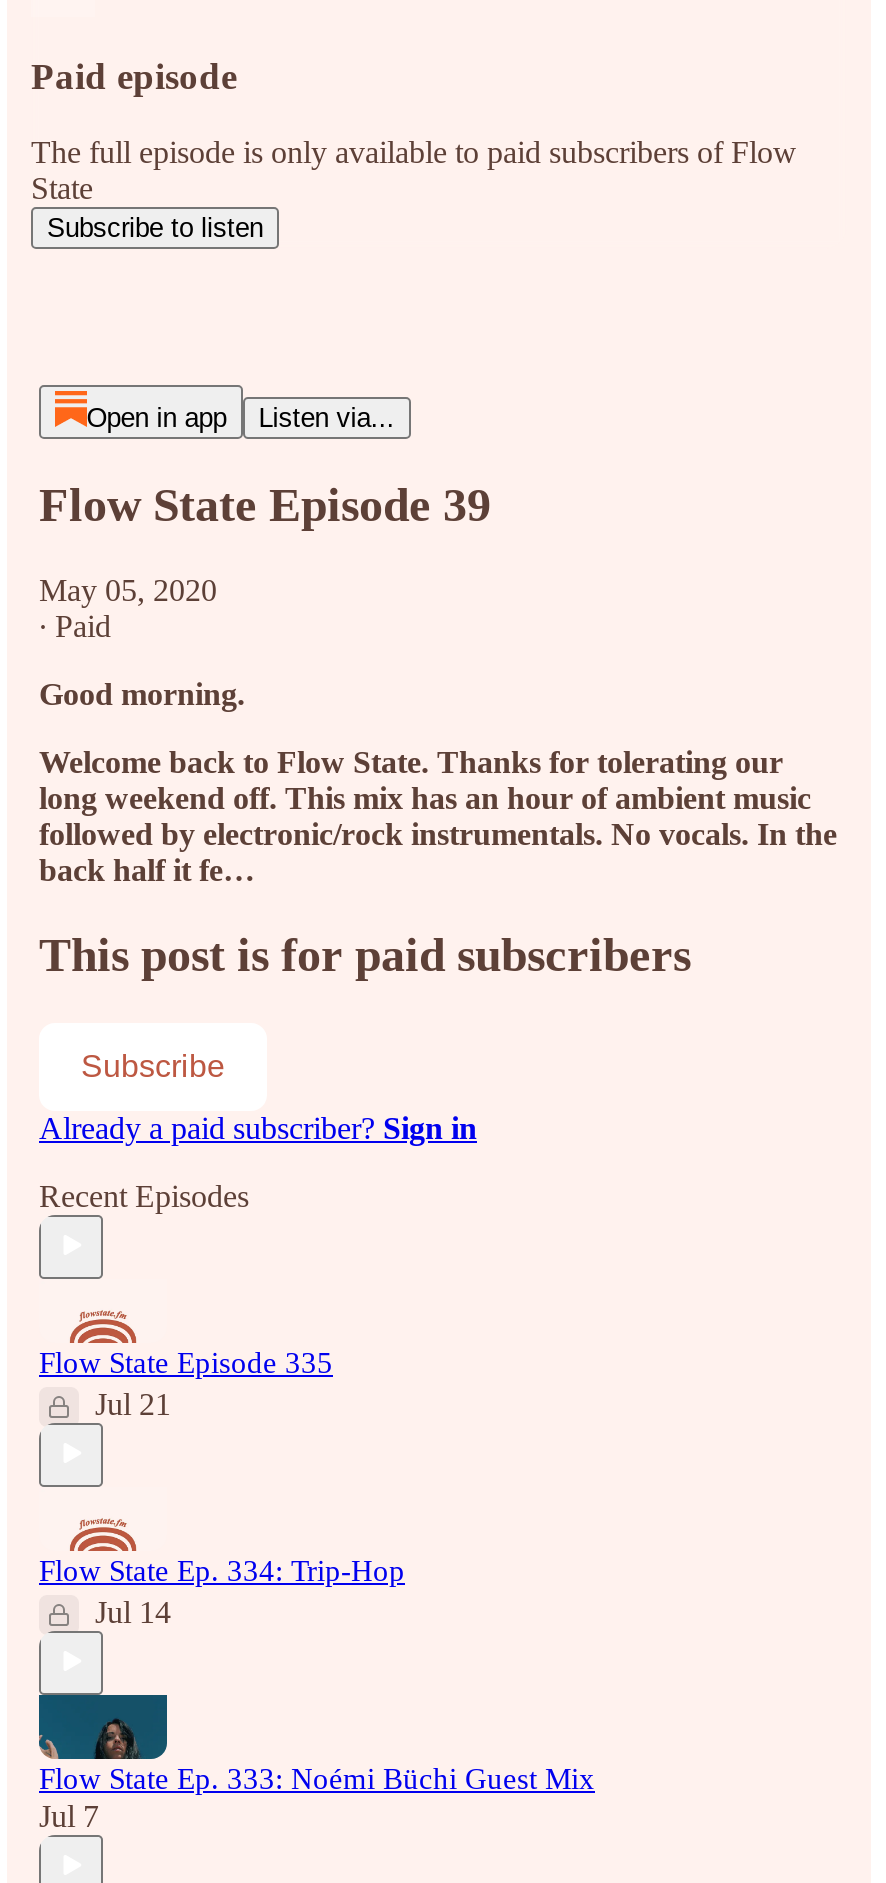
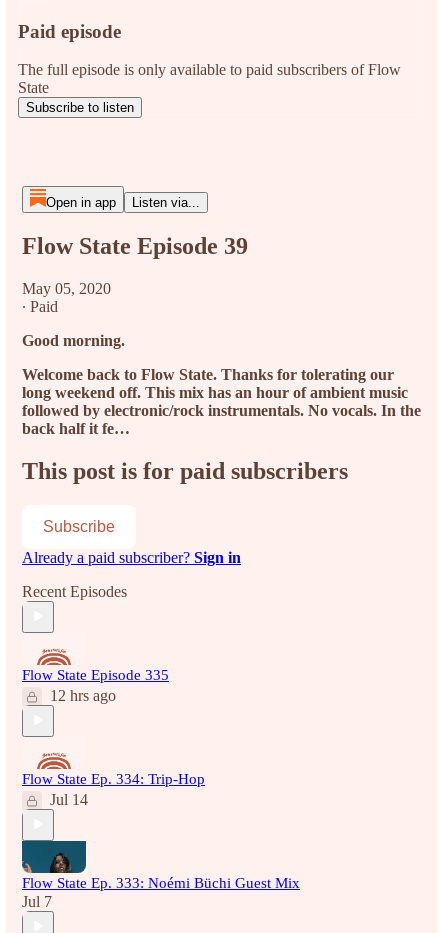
[95,1386,171,1420] Jul 21 -> [50,687,116,704] 12 hrs ago

